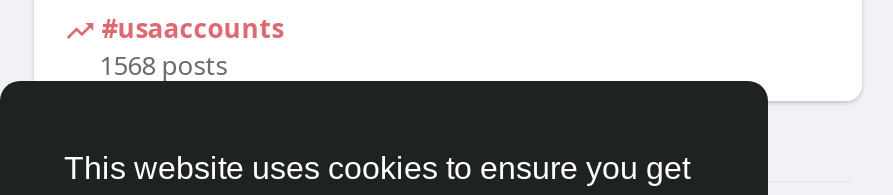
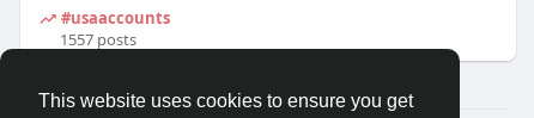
[99,47,227,83] 1568 posts -> [60,29,136,50] 1557 posts

